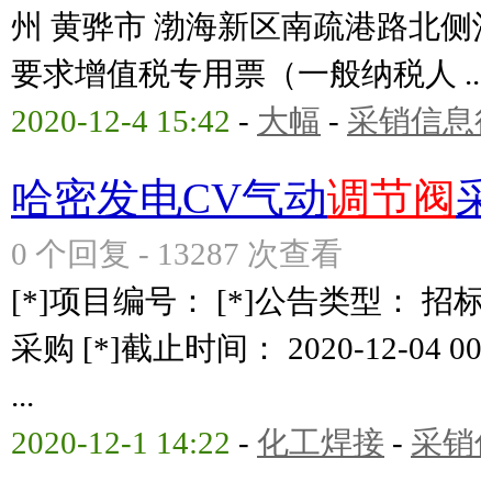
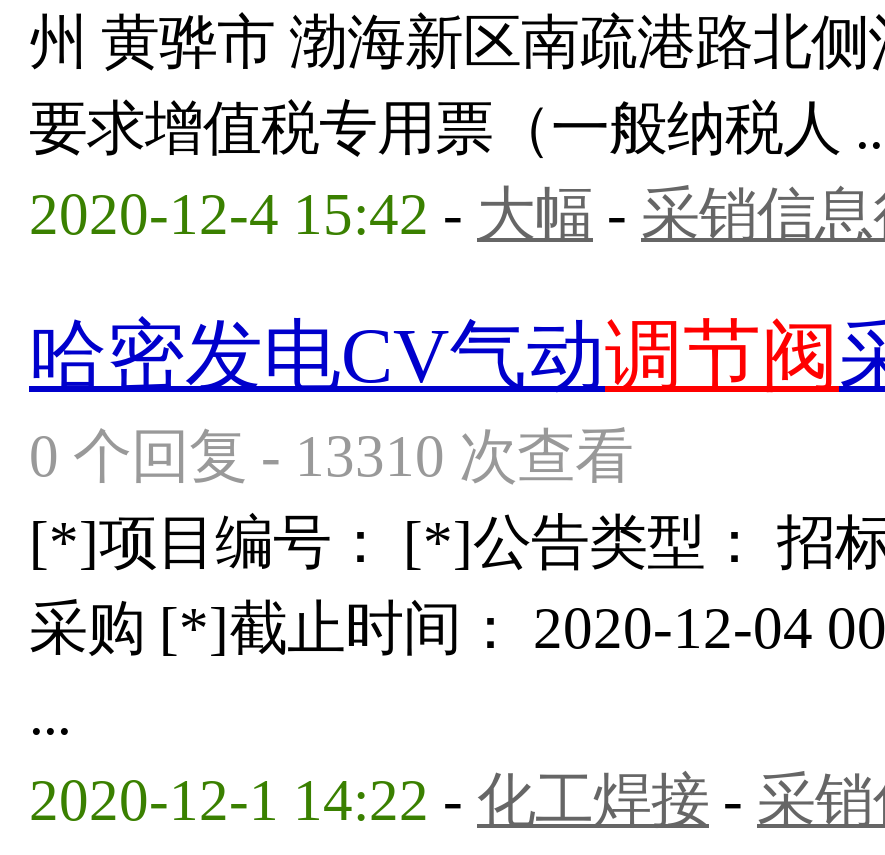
[11,236,343,271] 0 个回复 - 13287 次查看 -> [29,424,633,488] 0 个回复 - 13310 次查看

